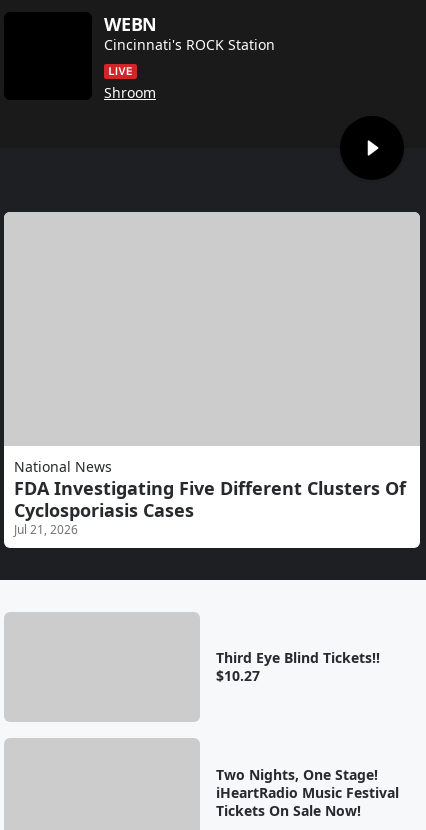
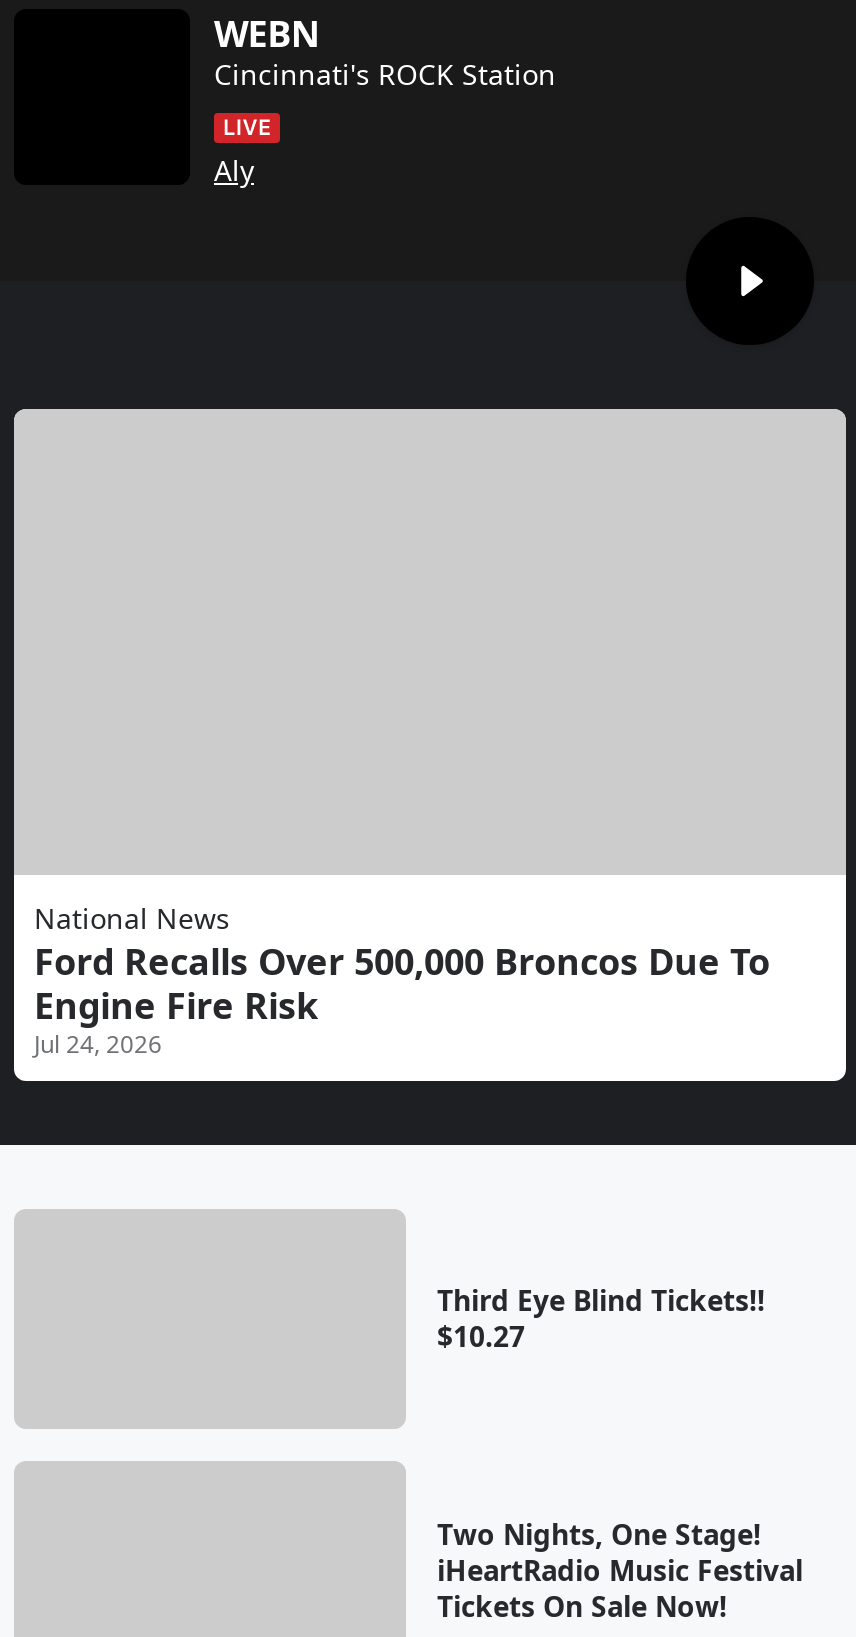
[104,83,156,102] Shroom -> [214,151,254,189] Aly
[14,476,406,538] FDA Investigating Five Different Clusters Of | Cyclosporiasis Cases | Jul 21, 2026 -> [34,937,770,1061] Ford Recalls Over 500,000 Broncos Due To | Engine Fire Risk | Jul 24, 2026

